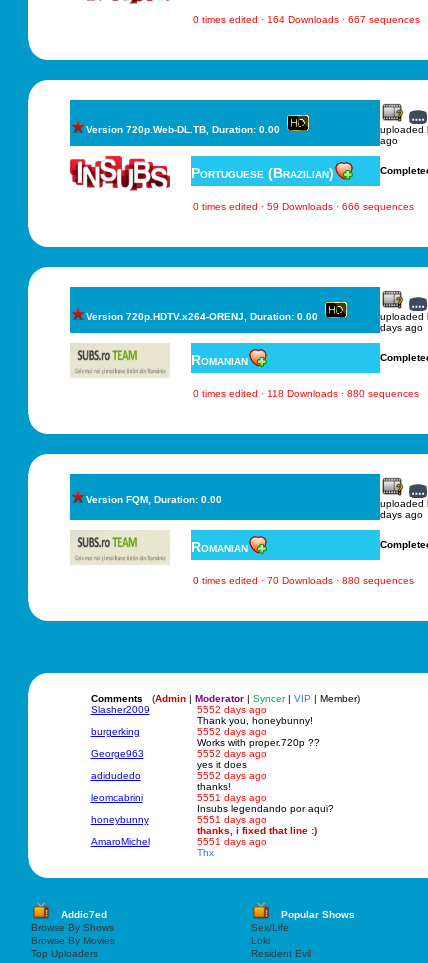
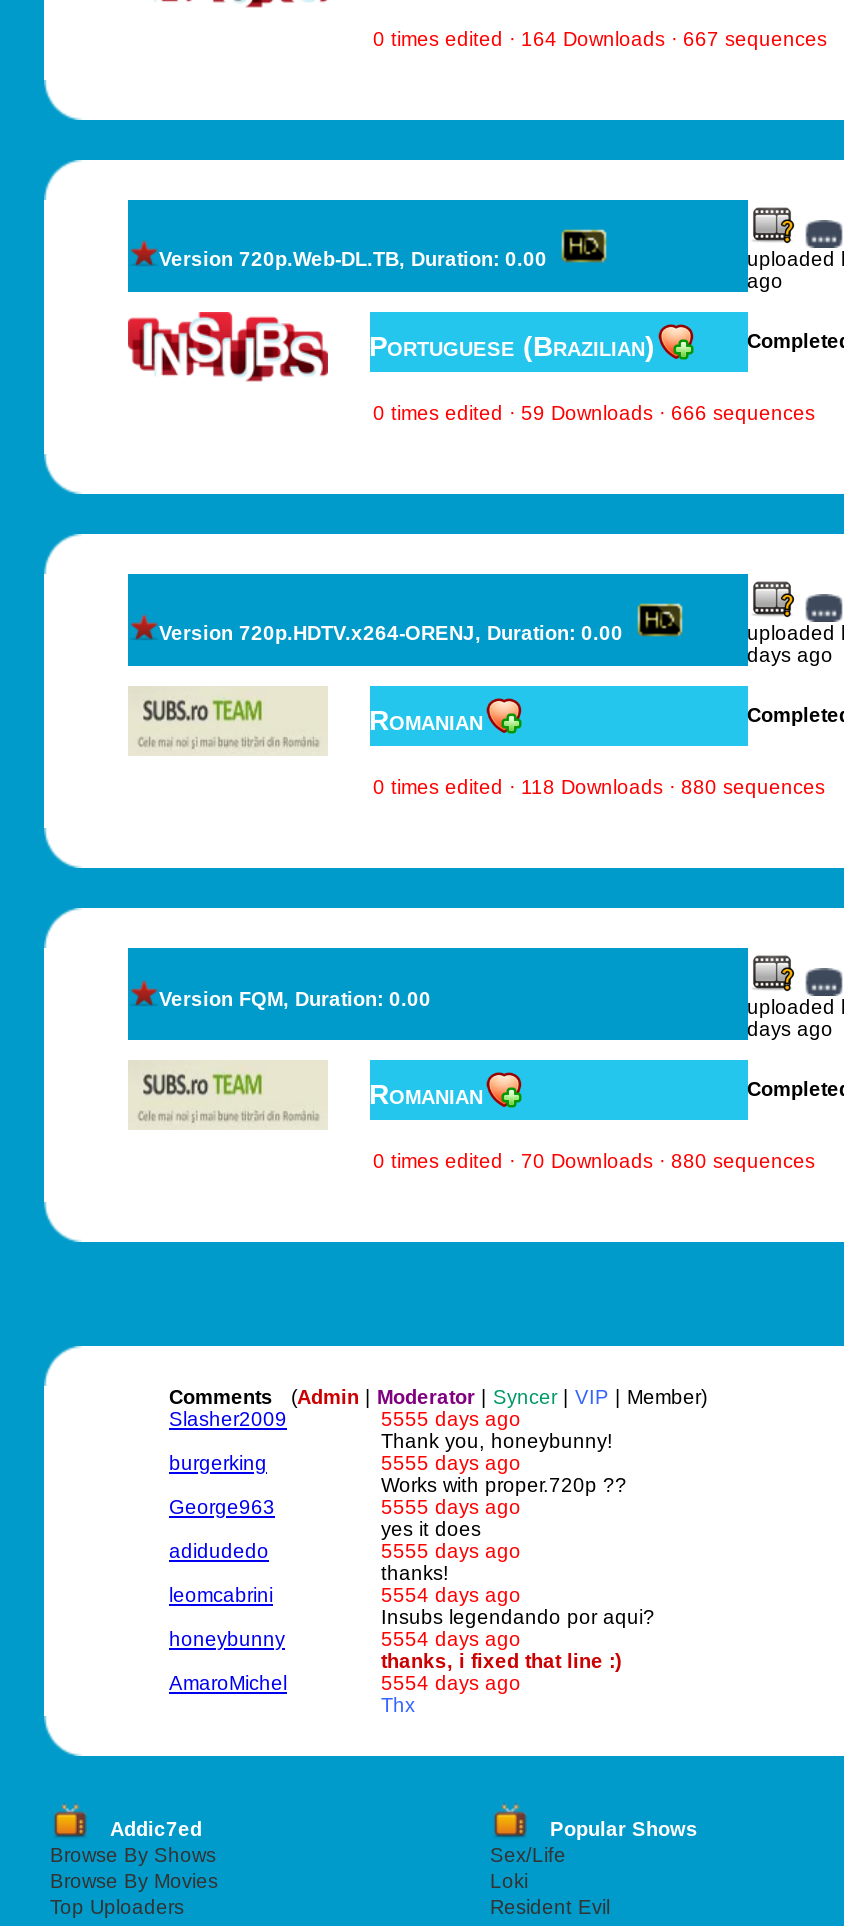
[196,704,266,715] 5552 days ago -> [381,1408,521,1430] 5555 days ago
[196,726,266,737] 5552 days ago -> [381,1452,521,1474] 5555 days ago
[196,748,266,759] 5552 days ago -> [381,1496,521,1518] 5555 days ago
[196,770,266,781] 5552 days ago -> [381,1540,521,1562] 5555 days ago
[196,792,266,803] 5551 days ago -> [381,1584,521,1606] 5554 days ago
[196,814,266,825] 5551 days ago -> [381,1628,521,1650] 5554 days ago
[196,836,266,847] 5551 days ago -> [381,1672,521,1694] 5554 days ago

